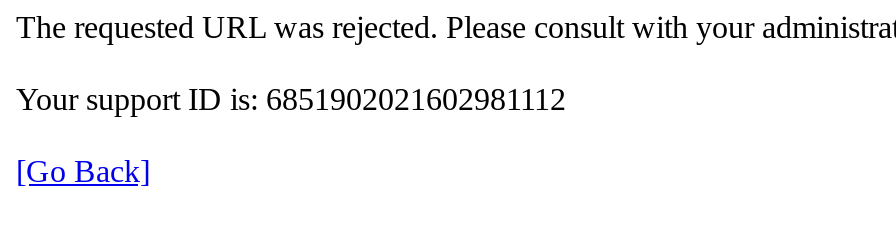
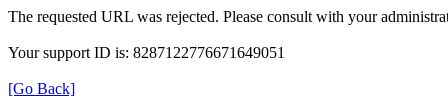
[16,82,566,116] Your support ID is: 6851902021602981112 -> [8,44,285,61] Your support ID is: 8287122776671649051

